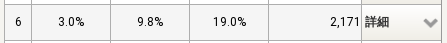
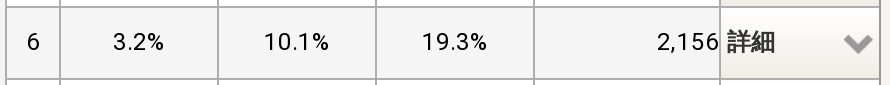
[58,15,84,29] 3.0% -> [113,28,165,56] 3.2%
[137,15,163,29] 9.8% -> [264,28,330,56] 10.1%
[212,15,245,29] 19.0% -> [422,28,488,56] 19.3%
[330,15,389,29] 2,171 詳細 -> [657,28,775,56] 2,156 詳細

